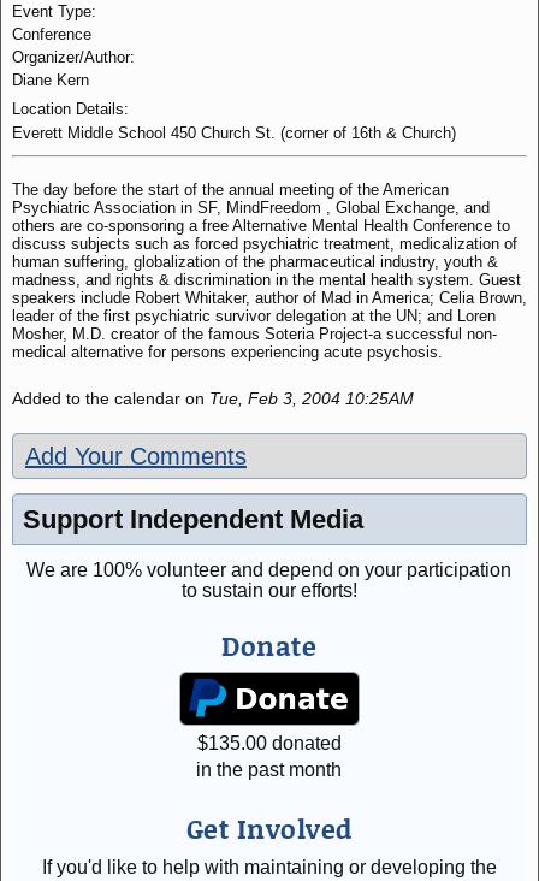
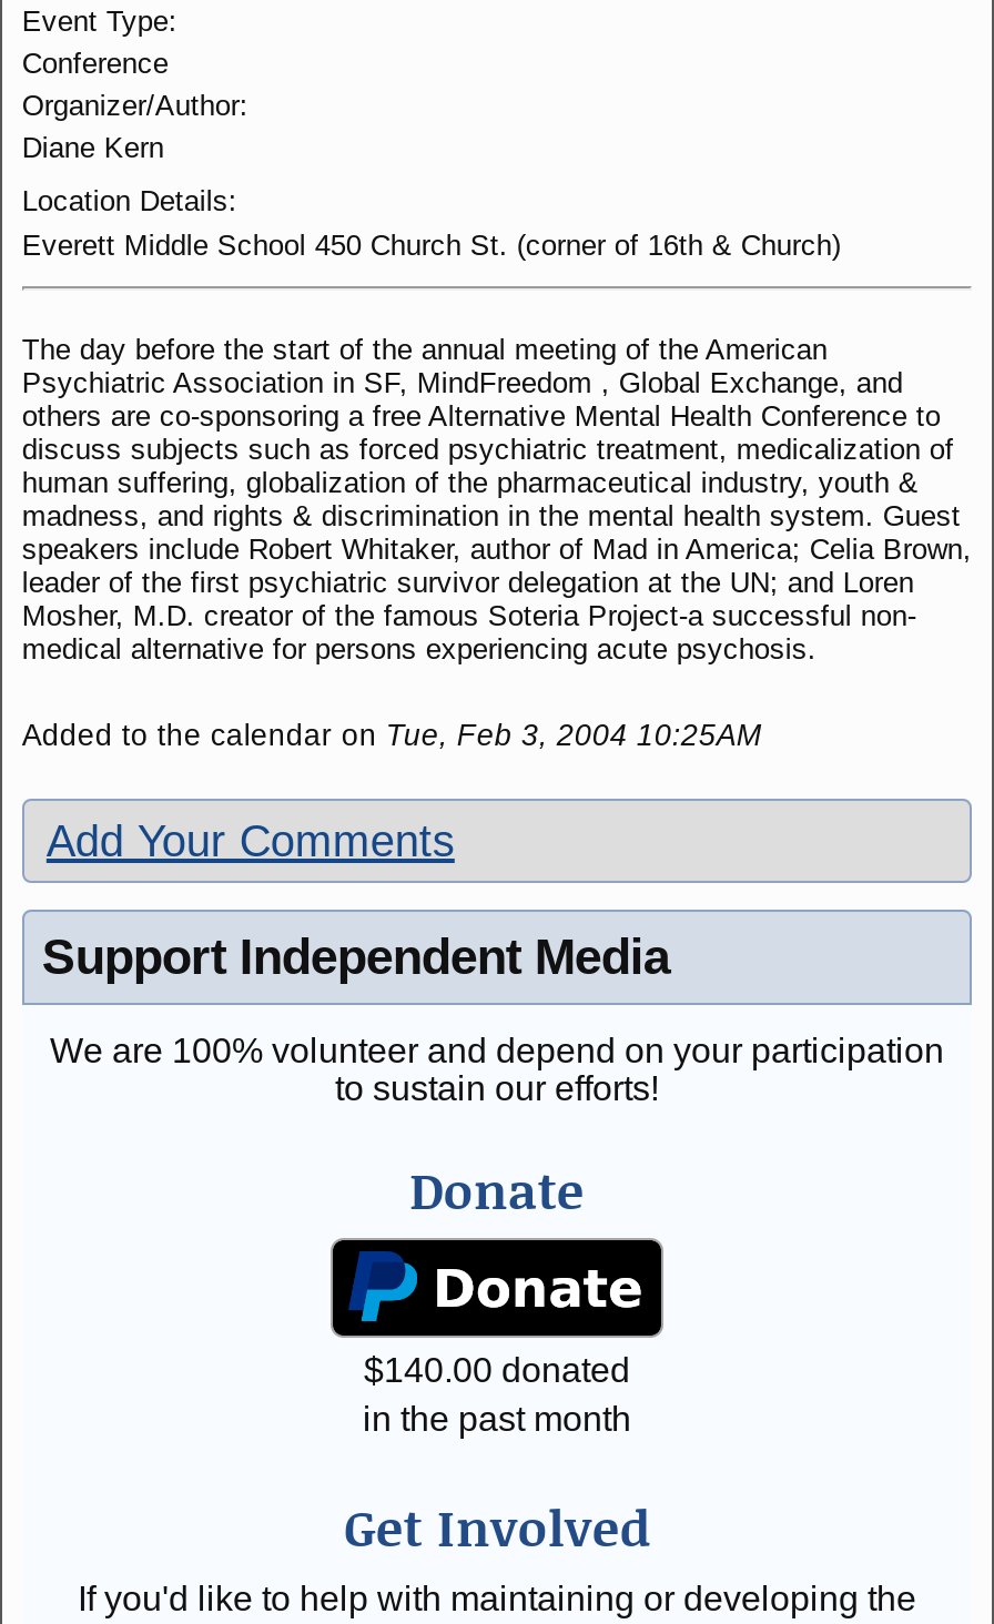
[197,733,342,753] $135.00 donated -> [364,1350,630,1388] $140.00 donated

